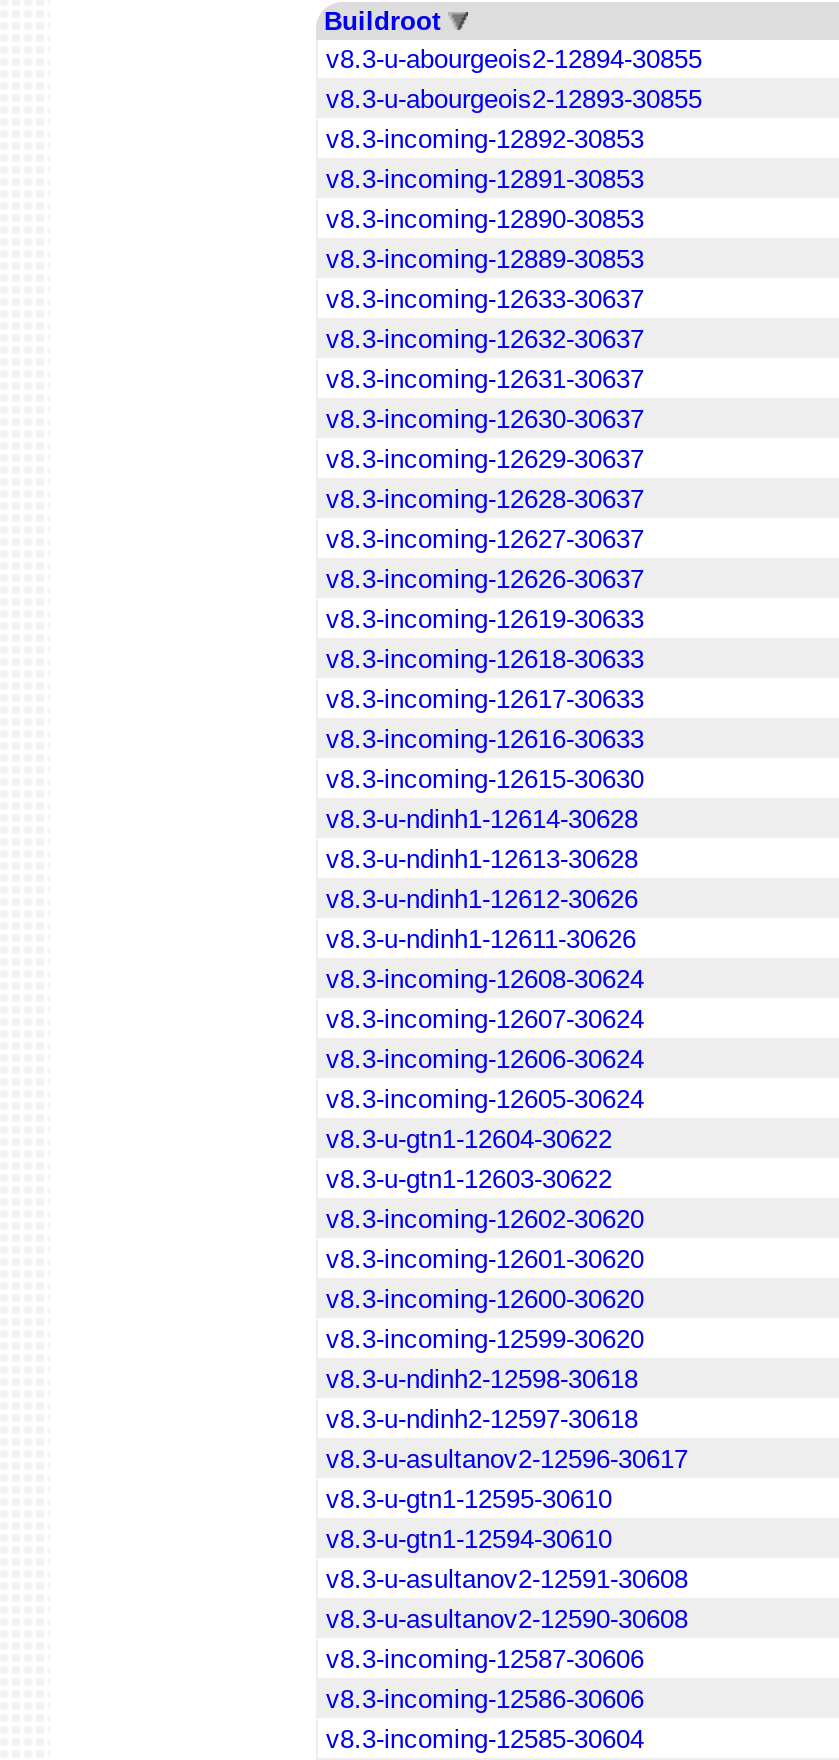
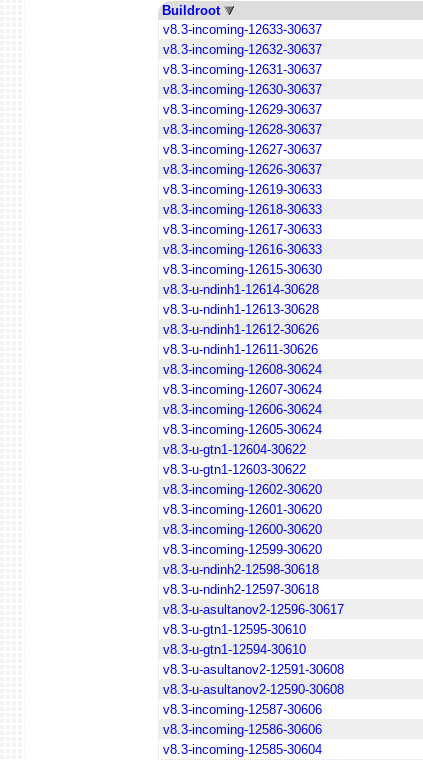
[326,44,702,274] v8.3-u-abourgeois2-12894-30855 | v8.3-u-abourgeois2-12893-30855 | v8.3-incoming-12892-30853 | v8.3-incoming-12891-30853 | v8.3-incoming-12890-30853 | v8.3-incoming-12889-30853 -> none

